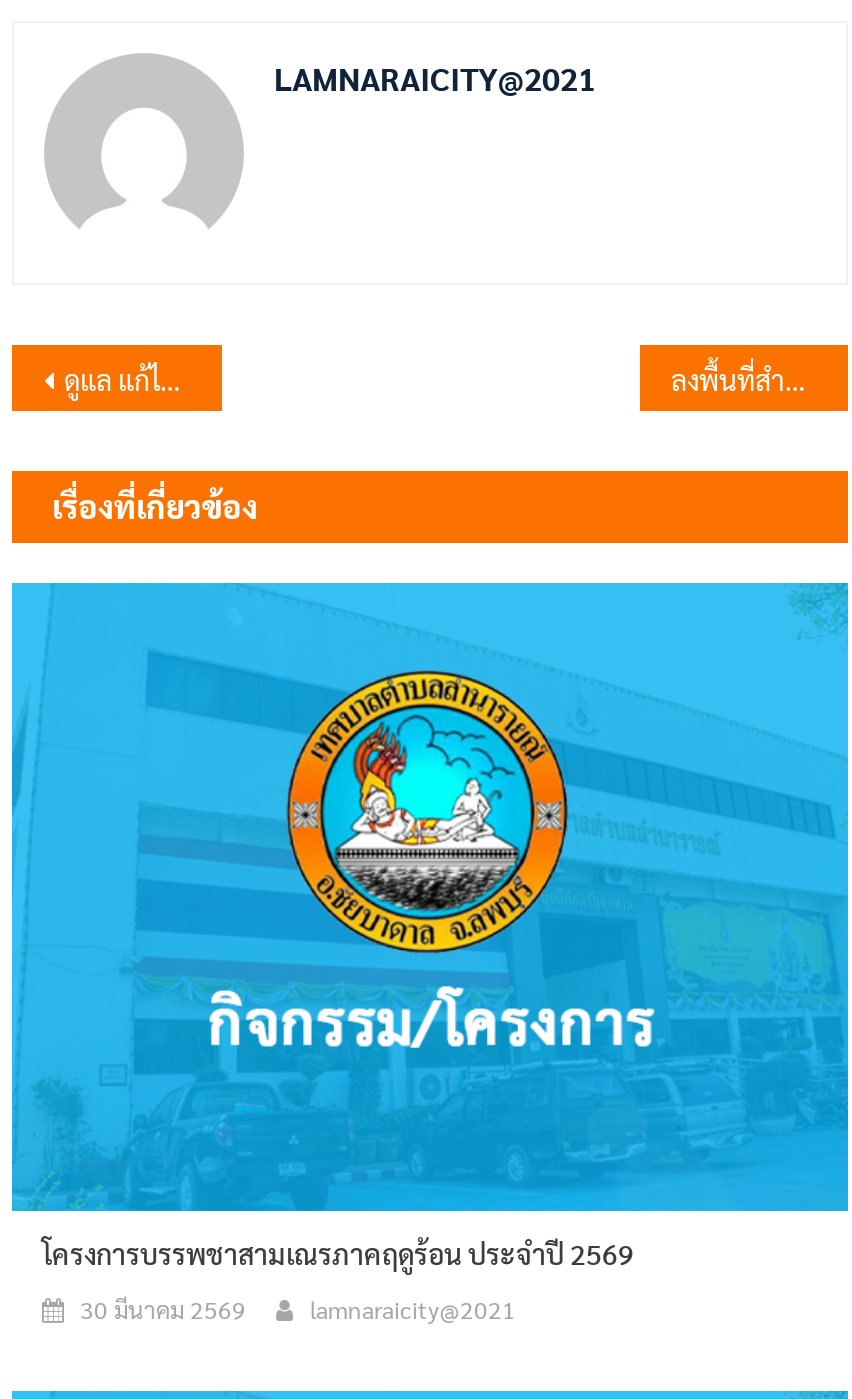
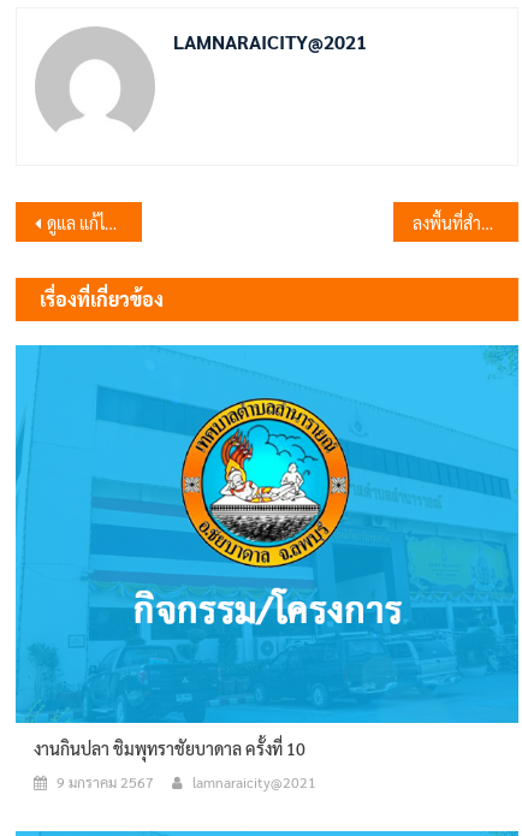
[42,1235,634,1271] โครงการบรรพชาสามเณรภาคฤดูร้อน ประจำปี 2569 -> [34,737,306,759] งานกินปลา ชิมพุทราชัยบาดาล ครั้งที่ 10
[80,1293,246,1325] 30 มีนาคม 2569 -> [57,772,154,791] 9 มกราคม 2567

